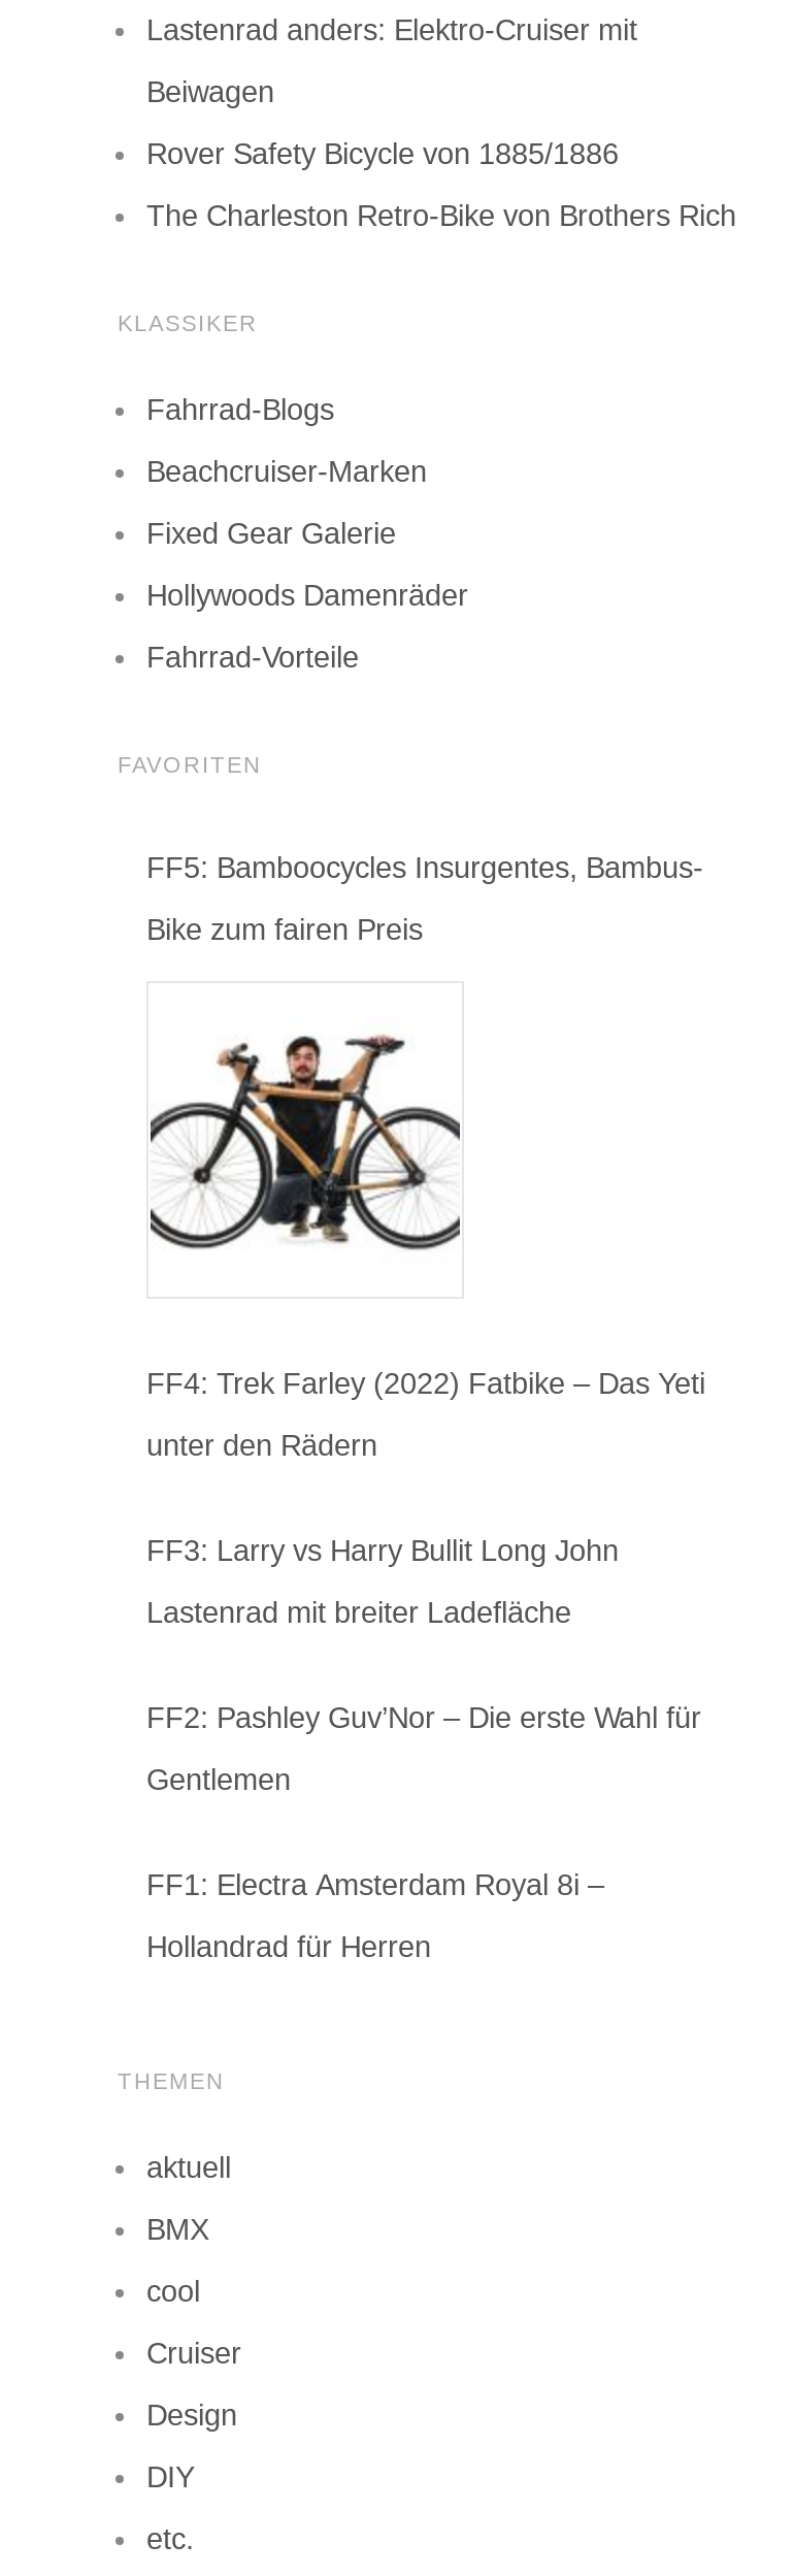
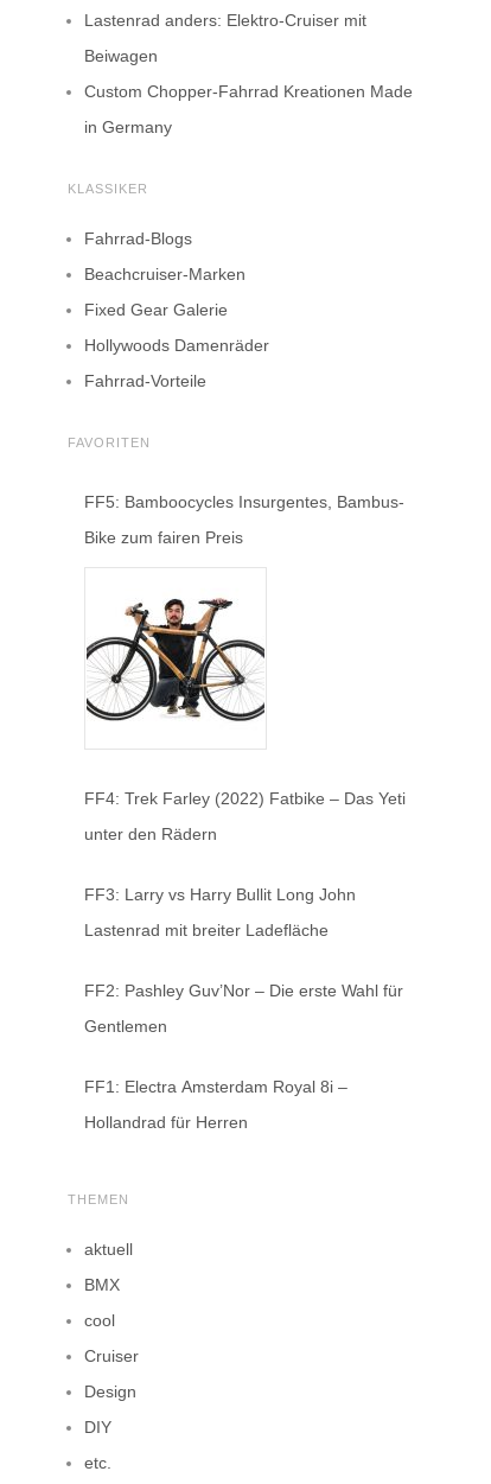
[146,136,619,169] Rover Safety Bicycle von 1885/1886 -> [84,81,413,100] Custom Chopper-Fahrrad Kreationen Made
[146,198,736,231] The Charleston Retro-Bike von Brothers Rich -> [84,117,172,136] in Germany

